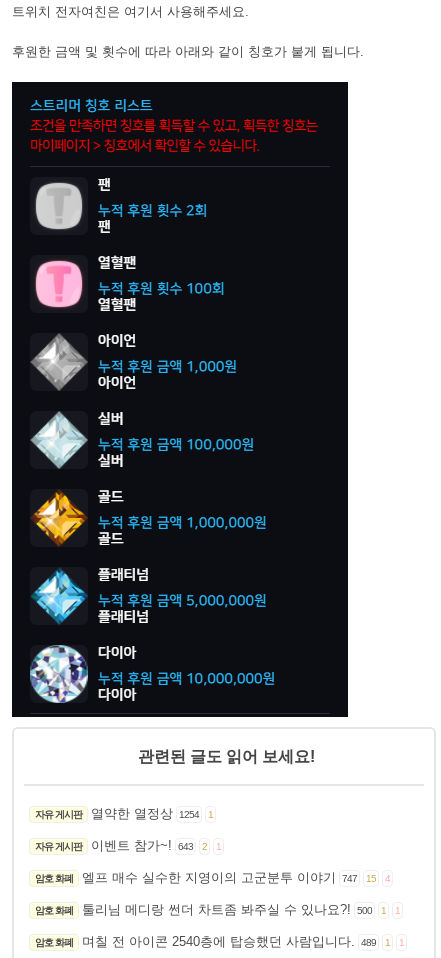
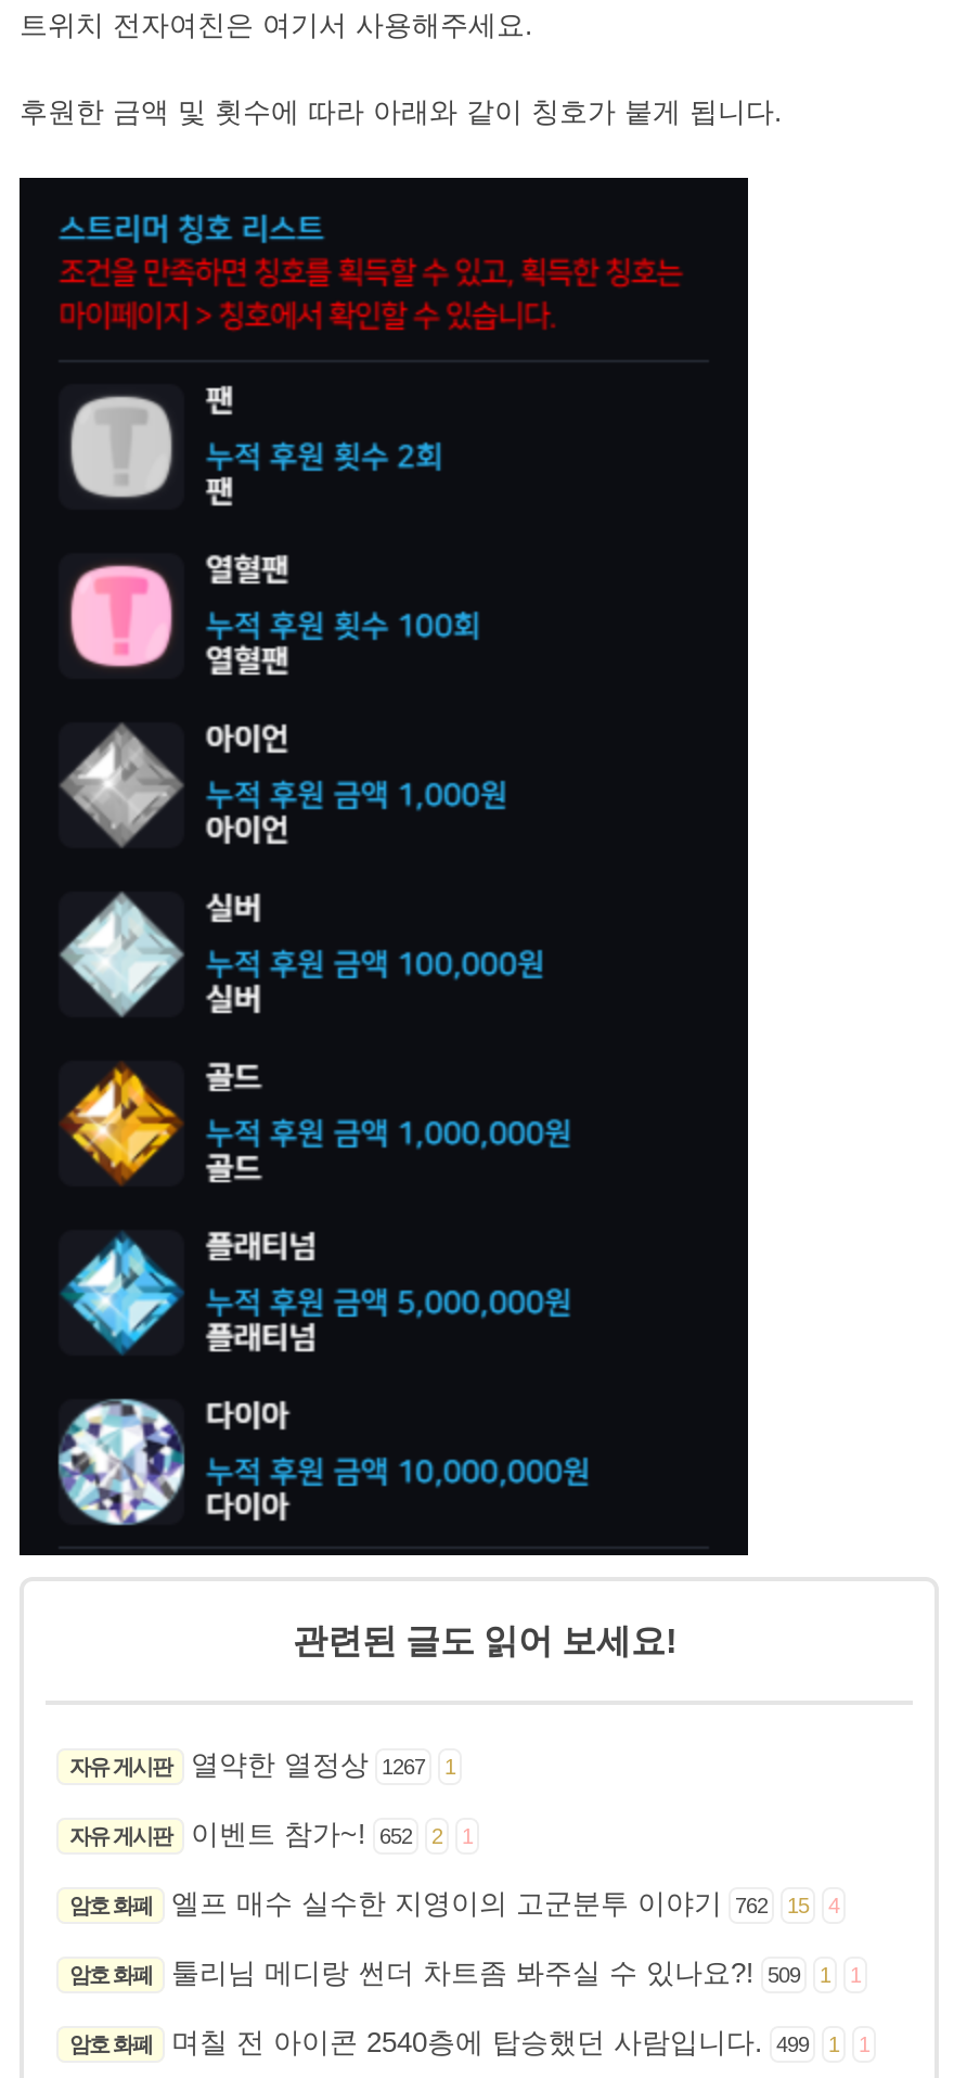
[91,806,199,821] 열약한 열정상 1254 -> [191,1748,425,1781] 열약한 열정상 1267
[35,838,221,853] 자유 게시판 이벤트 참가~! 643 2 1 -> [69,1818,473,1850] 자유 게시판 이벤트 참가~! 652 2 1
[82,870,357,885] 엘프 매수 실수한 지영이의 고군분투 이야기 747 -> [171,1887,768,1920] 엘프 매수 실수한 지영이의 고군분투 이야기 762
[82,902,372,917] 툴리님 메디랑 썬더 차트좀 봐주실 수 있나요?! 500 -> [171,1957,800,1989] 툴리님 메디랑 썬더 차트좀 봐주실 수 있나요?! 509
[82,934,376,949] 며칠 전 아이콘 2540층에 탑승했던 사람입니다. 489 -> [171,2026,809,2058] 며칠 전 아이콘 2540층에 탑승했던 사람입니다. 499

